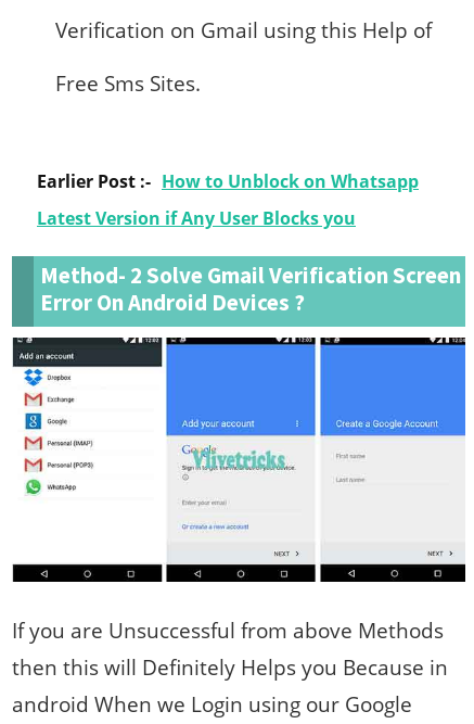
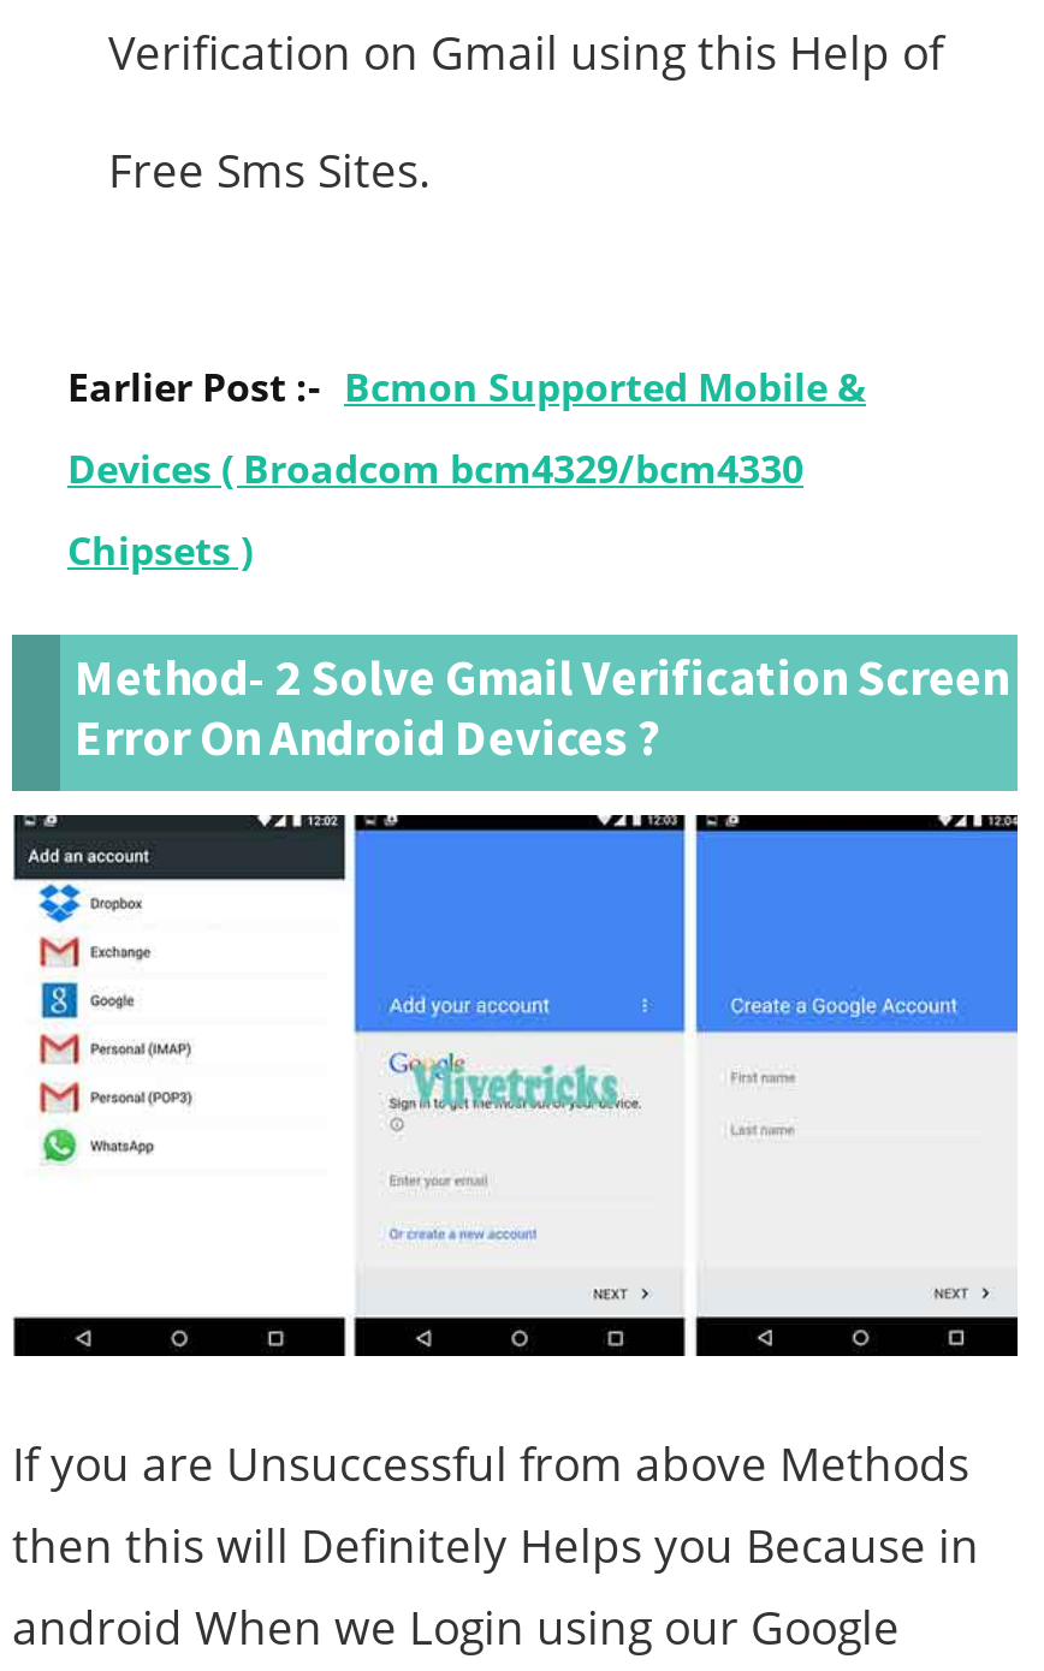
[37,170,419,230] Earlier Post :- How to Unblock on Whatsapp | Latest Version if Any User Blocks you -> [67,361,866,578] Earlier Post :- Bcmon Supported Mobile & | Devices ( Broadcom bcm4329/bcm4330 | Chipsets )

